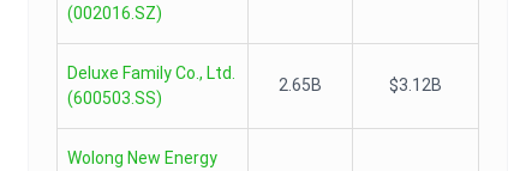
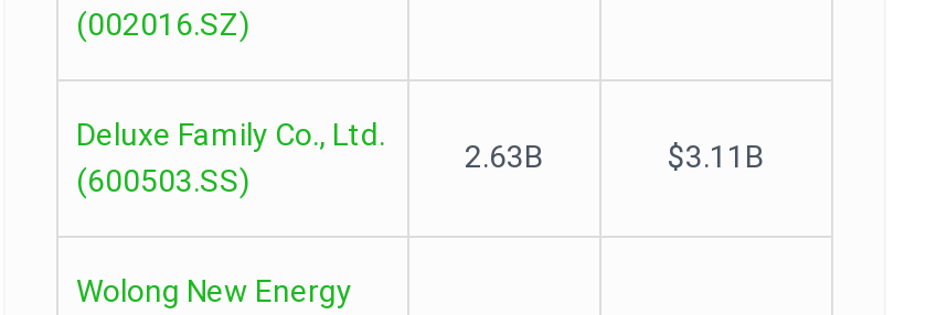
[279,75,442,94] 2.65B | $3.12B -> [465,139,765,174] 2.63B | $3.11B

